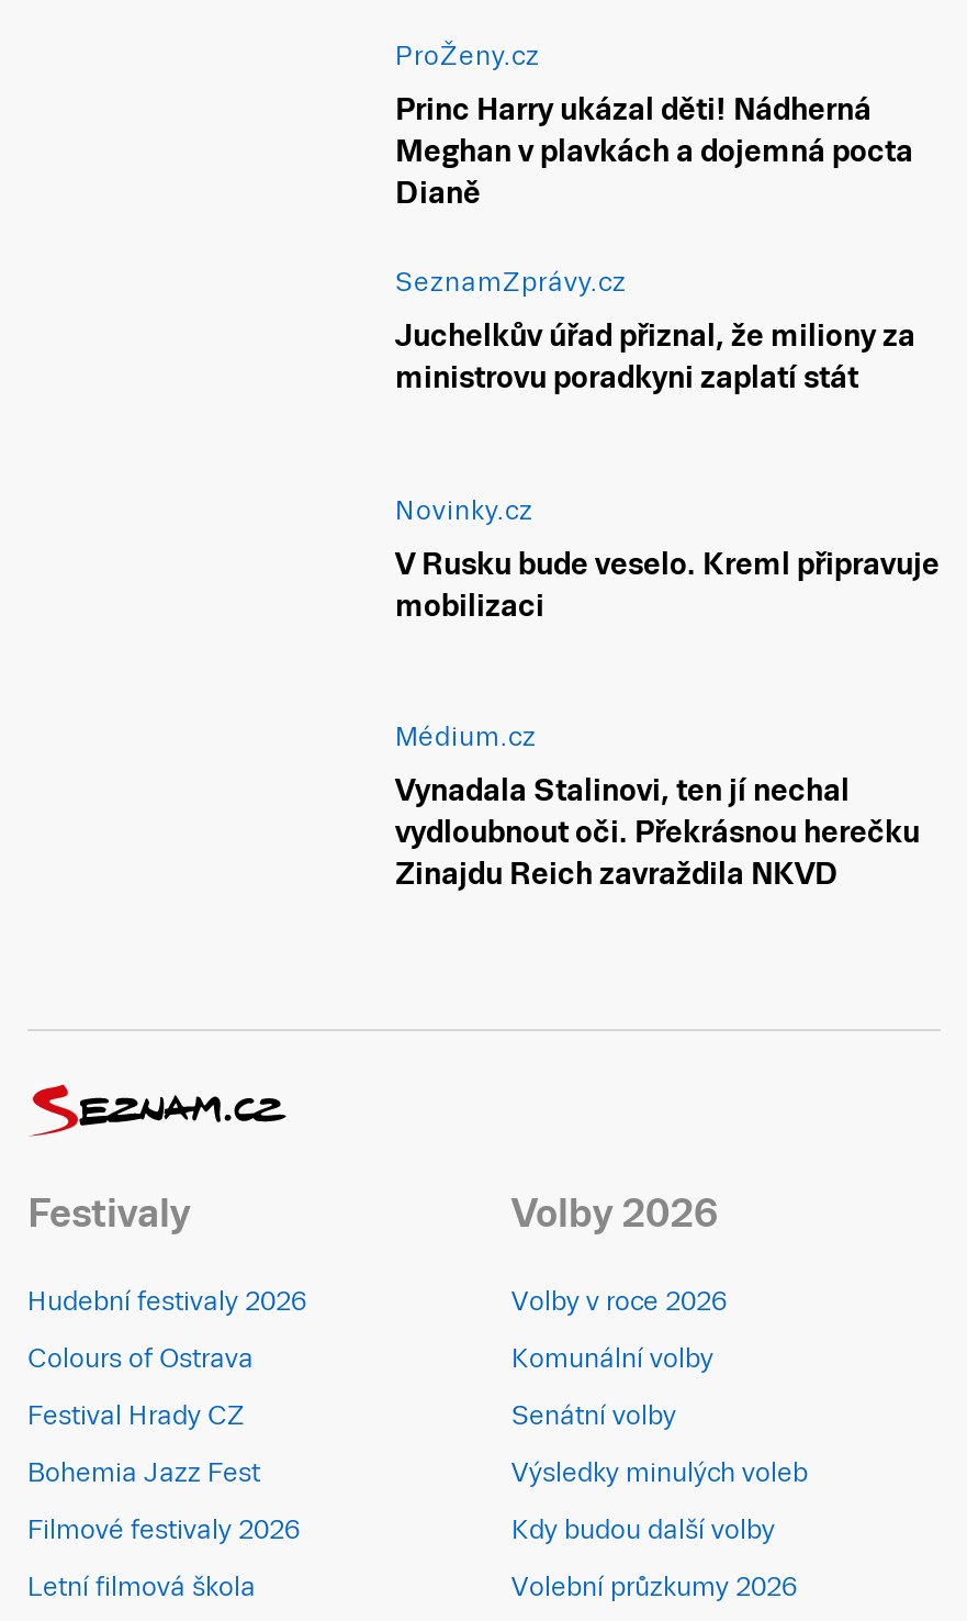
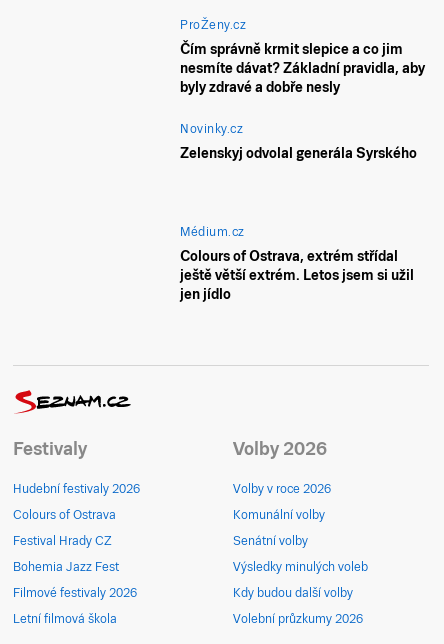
[395,91,915,395] Princ Harry ukázal děti! Nádherná | Meghan v plavkách a dojemná pocta | Dianě | SeznamZprávy.cz | Juchelkův úřad přiznal, že miliony za | ministrovu poradkyni zaplatí stát -> [180,41,425,95] Čím správně krmit slepice a co jim | nesmíte dávat? Základní pravidla, aby | byly zdravé a dobře nesly
[395,545,940,622] V Rusku bude veselo. Kreml připravuje | mobilizaci -> [180,145,417,161] Zelenskyj odvolal generála Syrského
[395,773,920,891] Vynadala Stalinovi, ten jí nechal | vydloubnout oči. Překrásnou herečku | Zinajdu Reich zavraždila NKVD -> [180,248,414,302] Colours of Ostrava, extrém střídal | ještě větší extrém. Letos jsem si užil | jen jídlo

